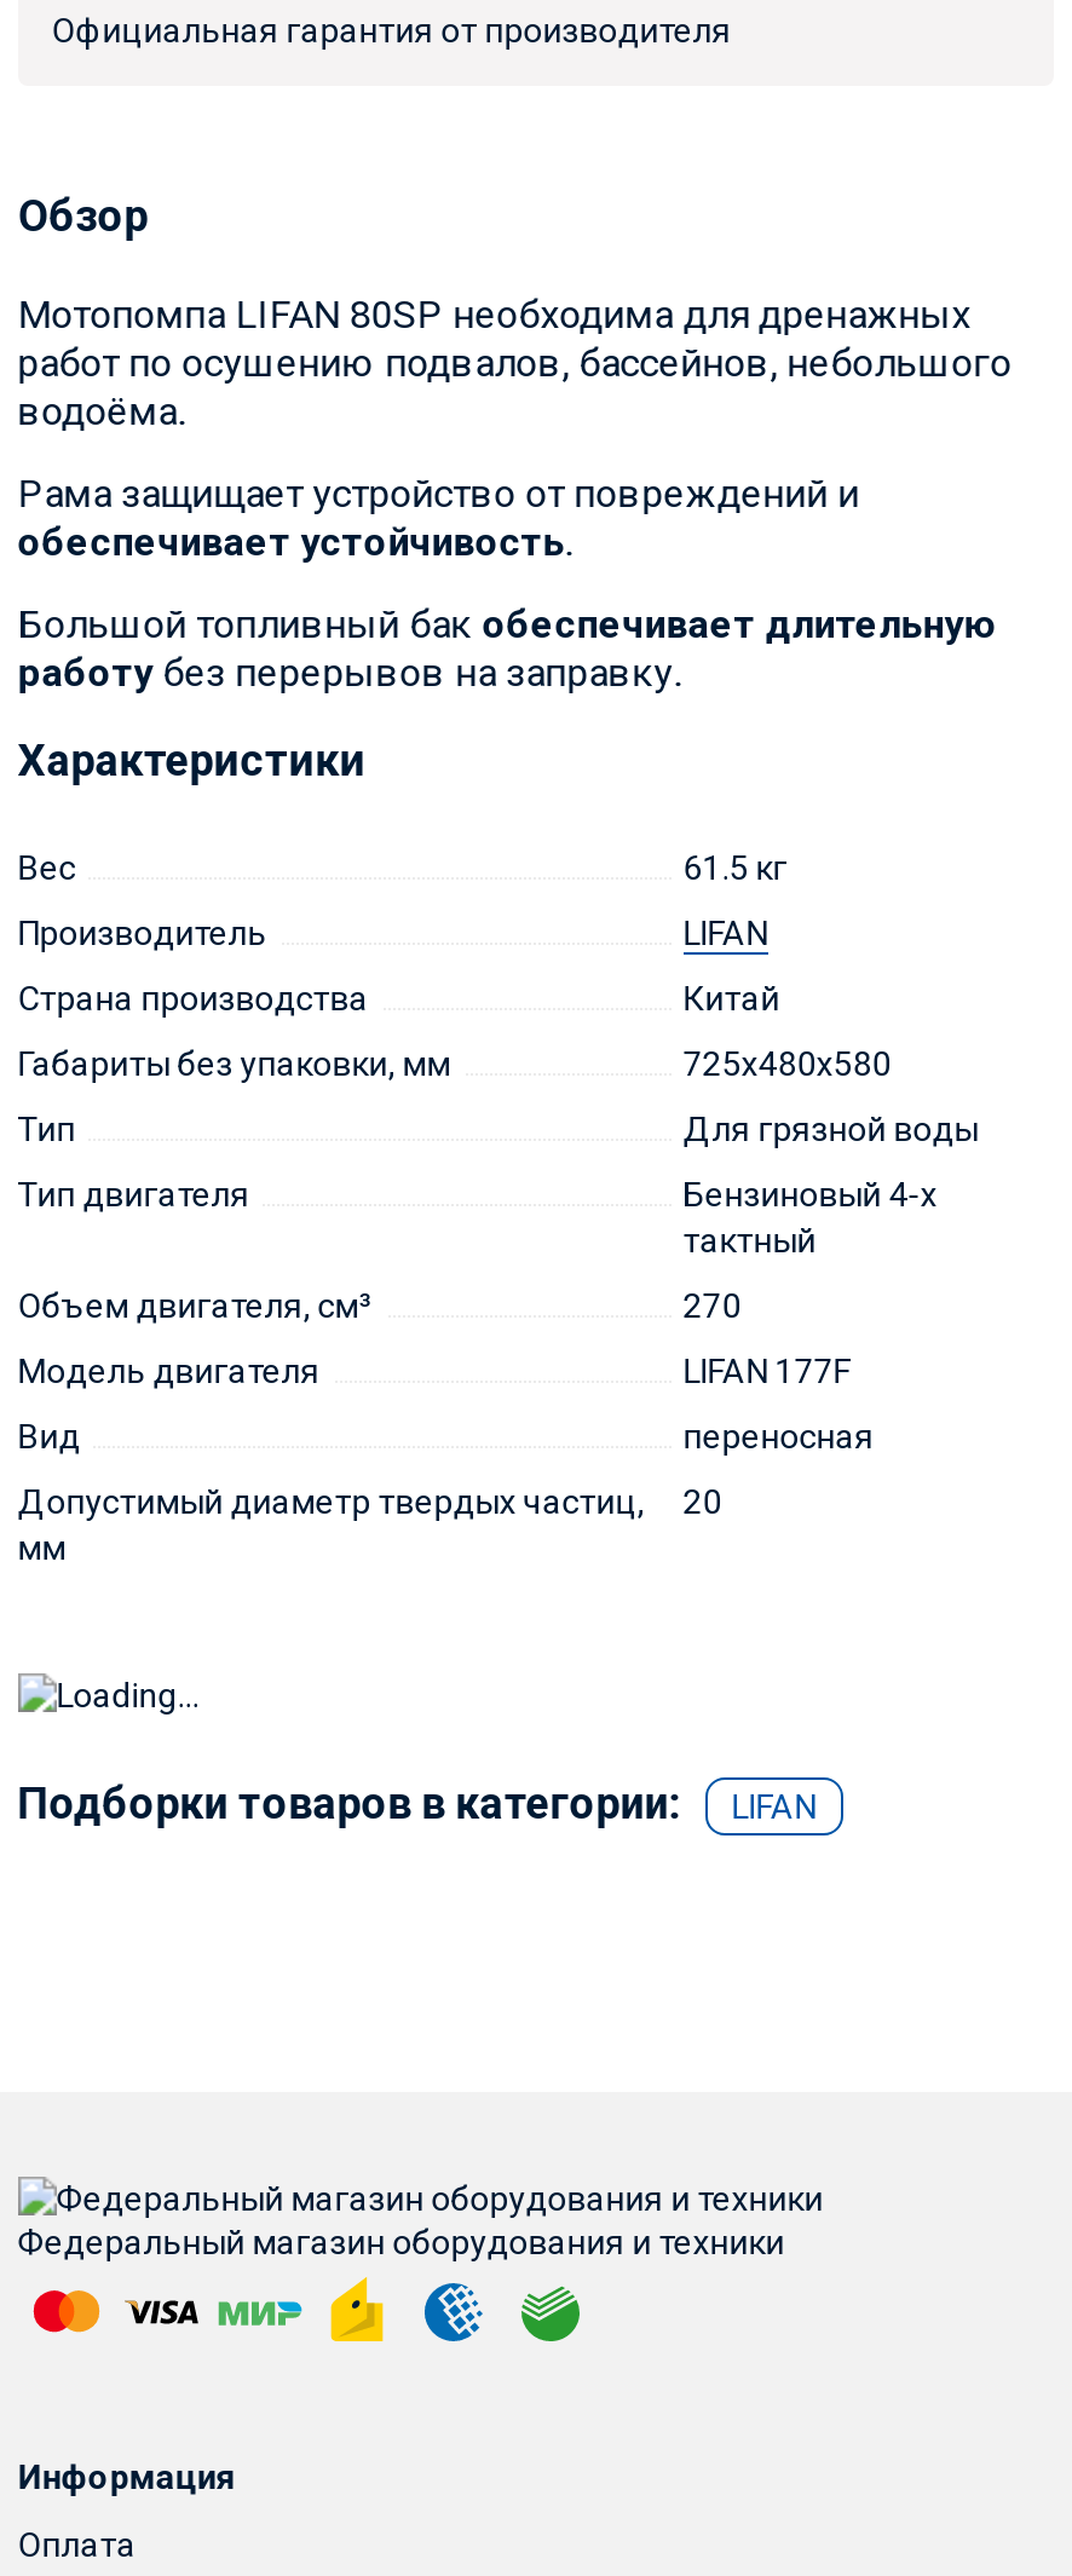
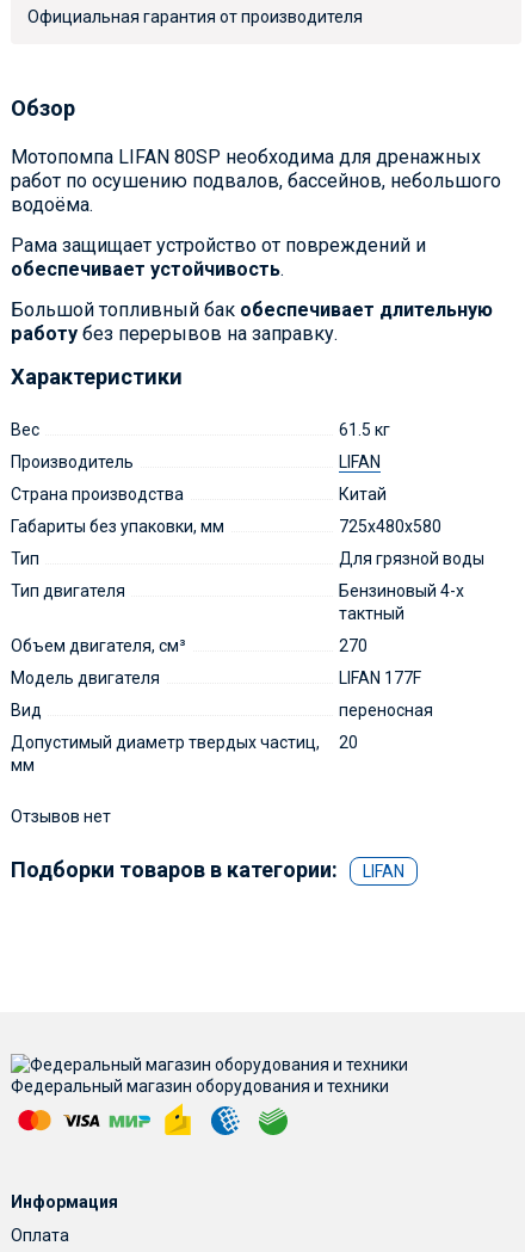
none -> [10,807,111,826] Отзывов нет

